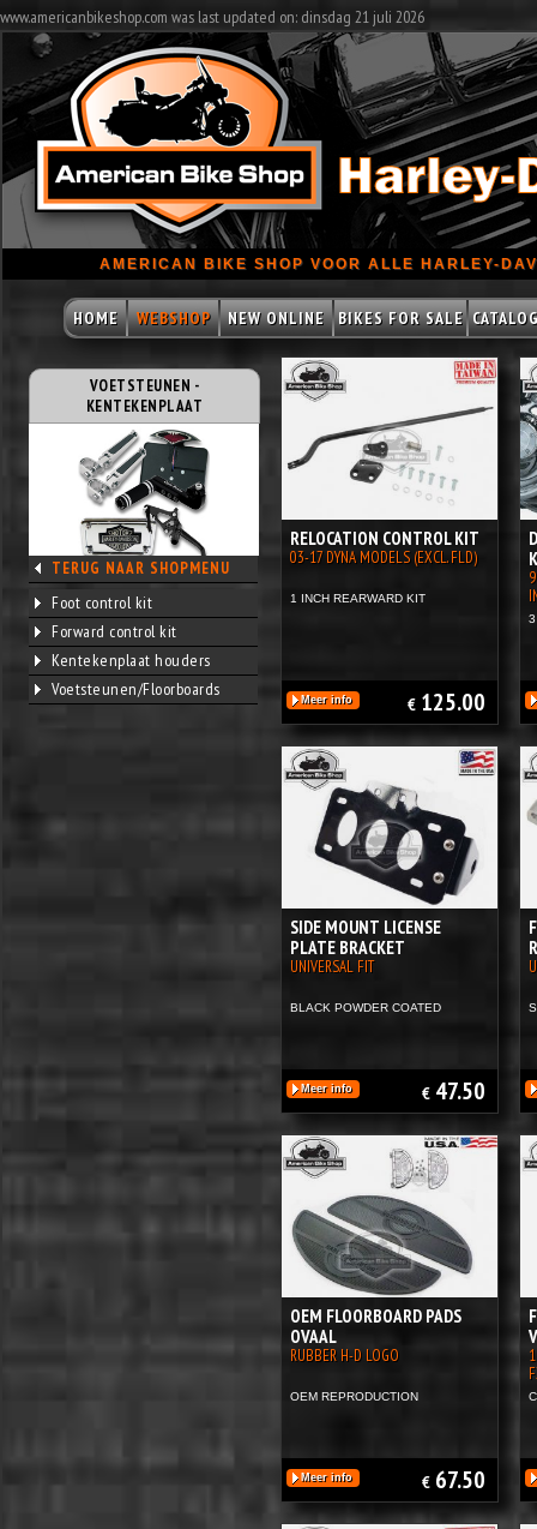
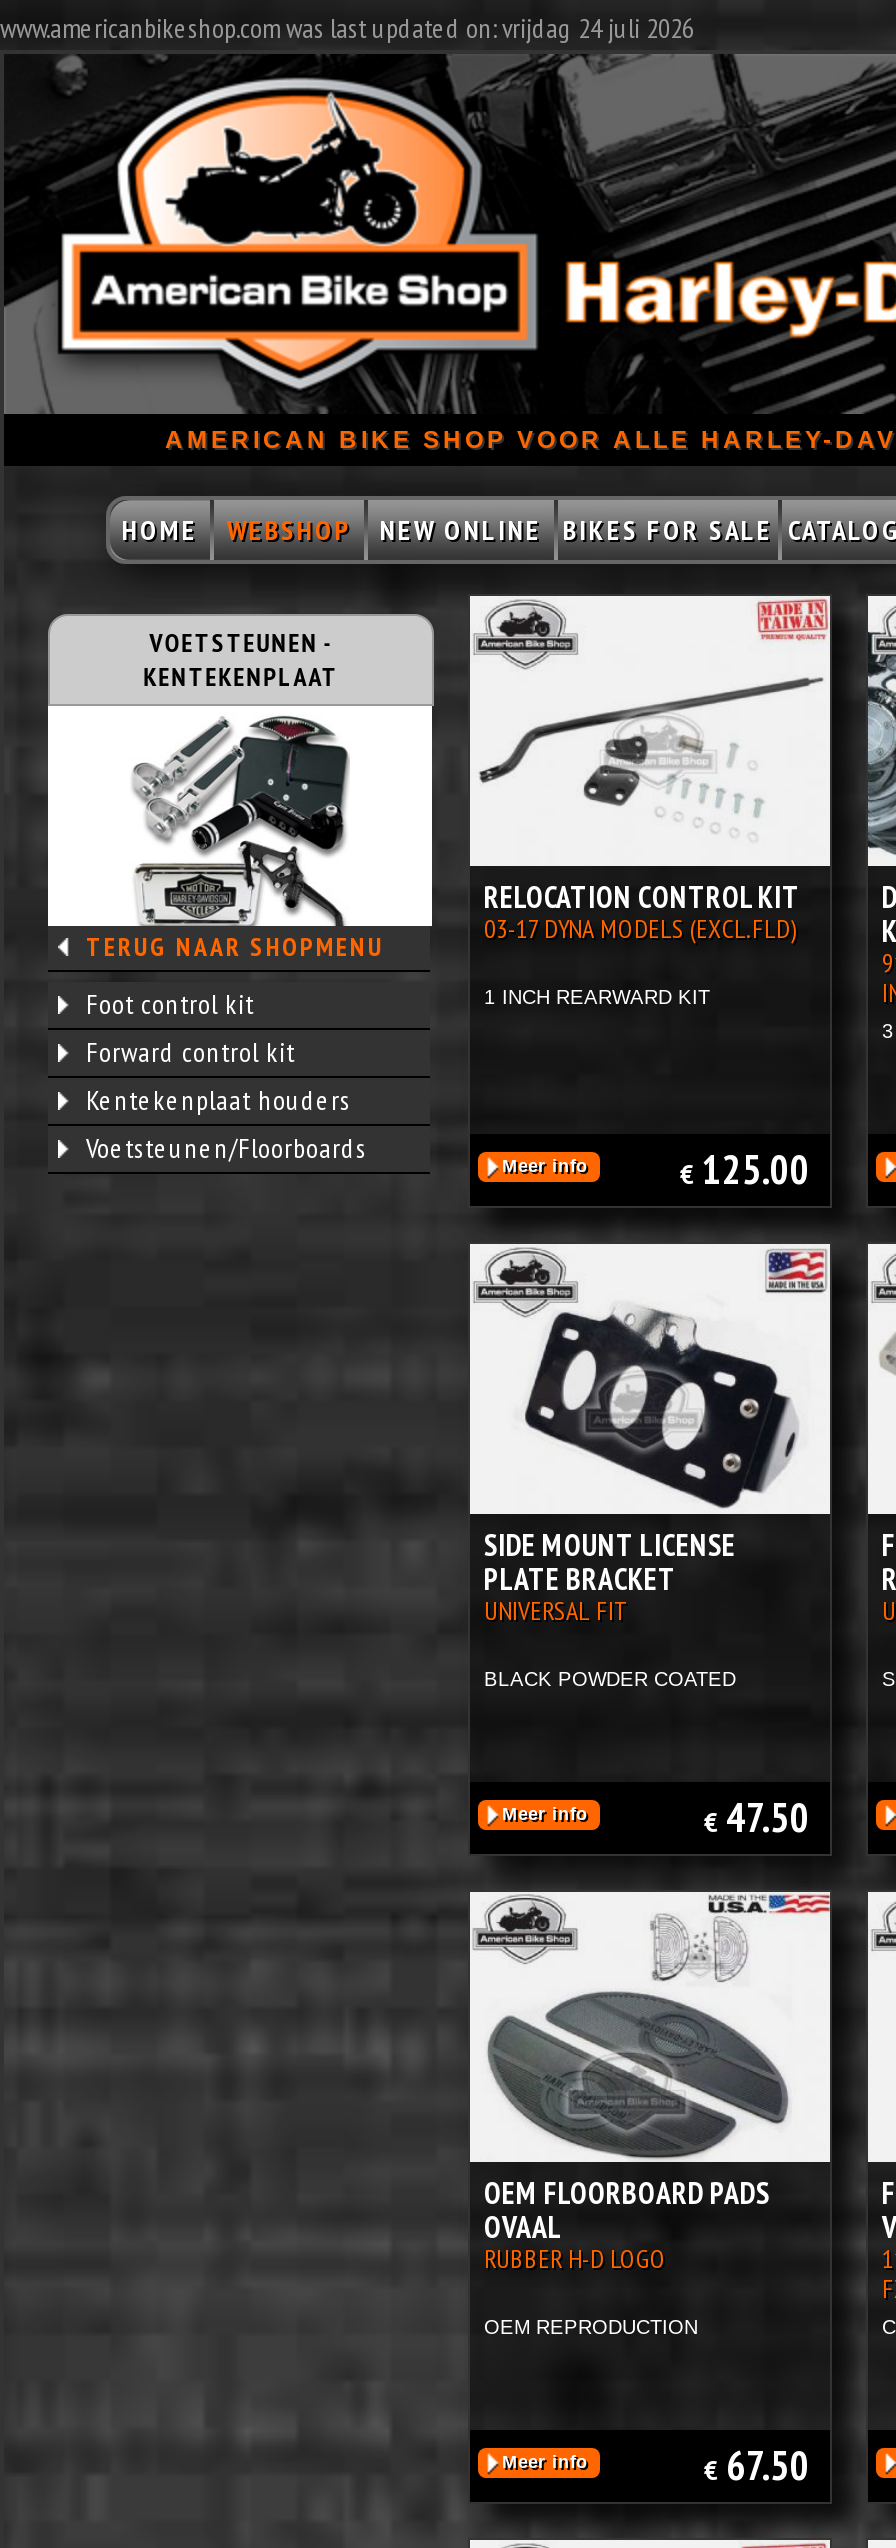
[0,6,424,28] www.americanbikeshop.com was last updated on: dinsdag 21 juli 2026 -> [0,10,694,46] www.americanbikeshop.com was last updated on: vrijdag 24 juli 2026

